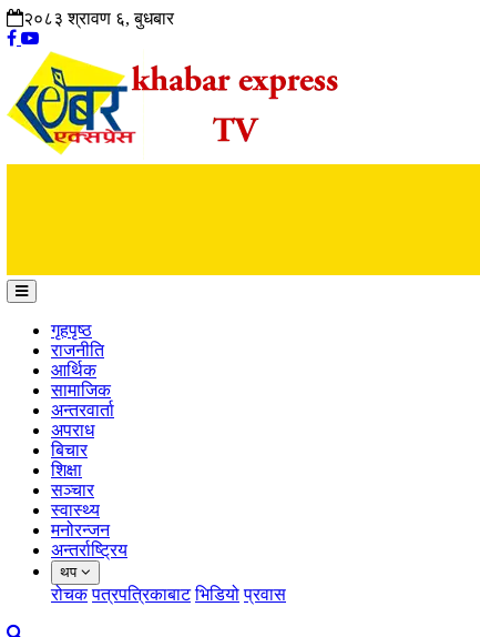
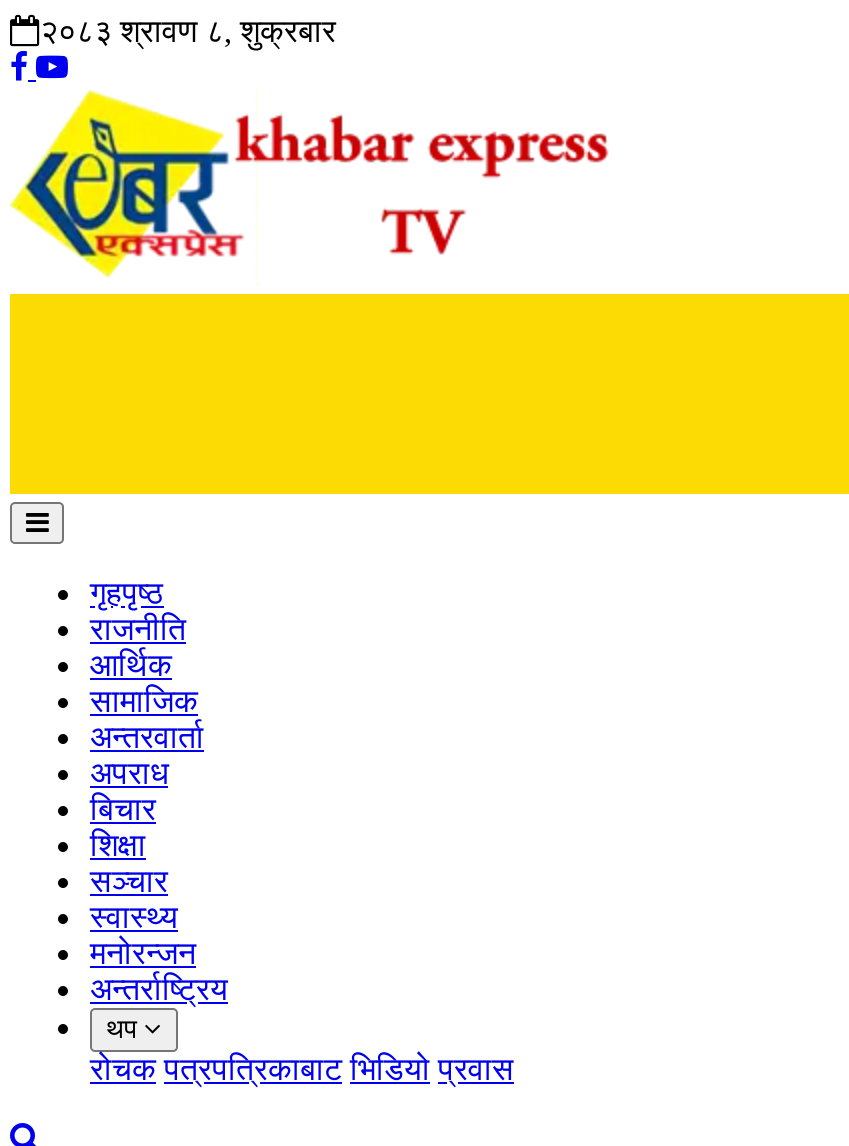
[23,9,174,28] २०८३ श्रावण ६, बुधबार -> [40,14,336,48] २०८३ श्रावण ८, शुक्रबार

